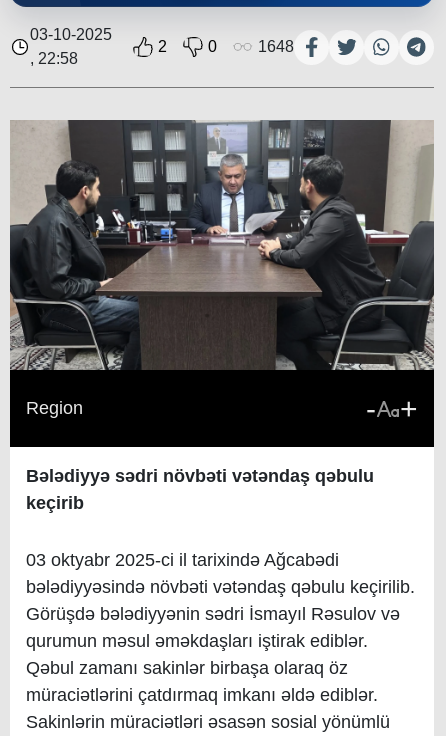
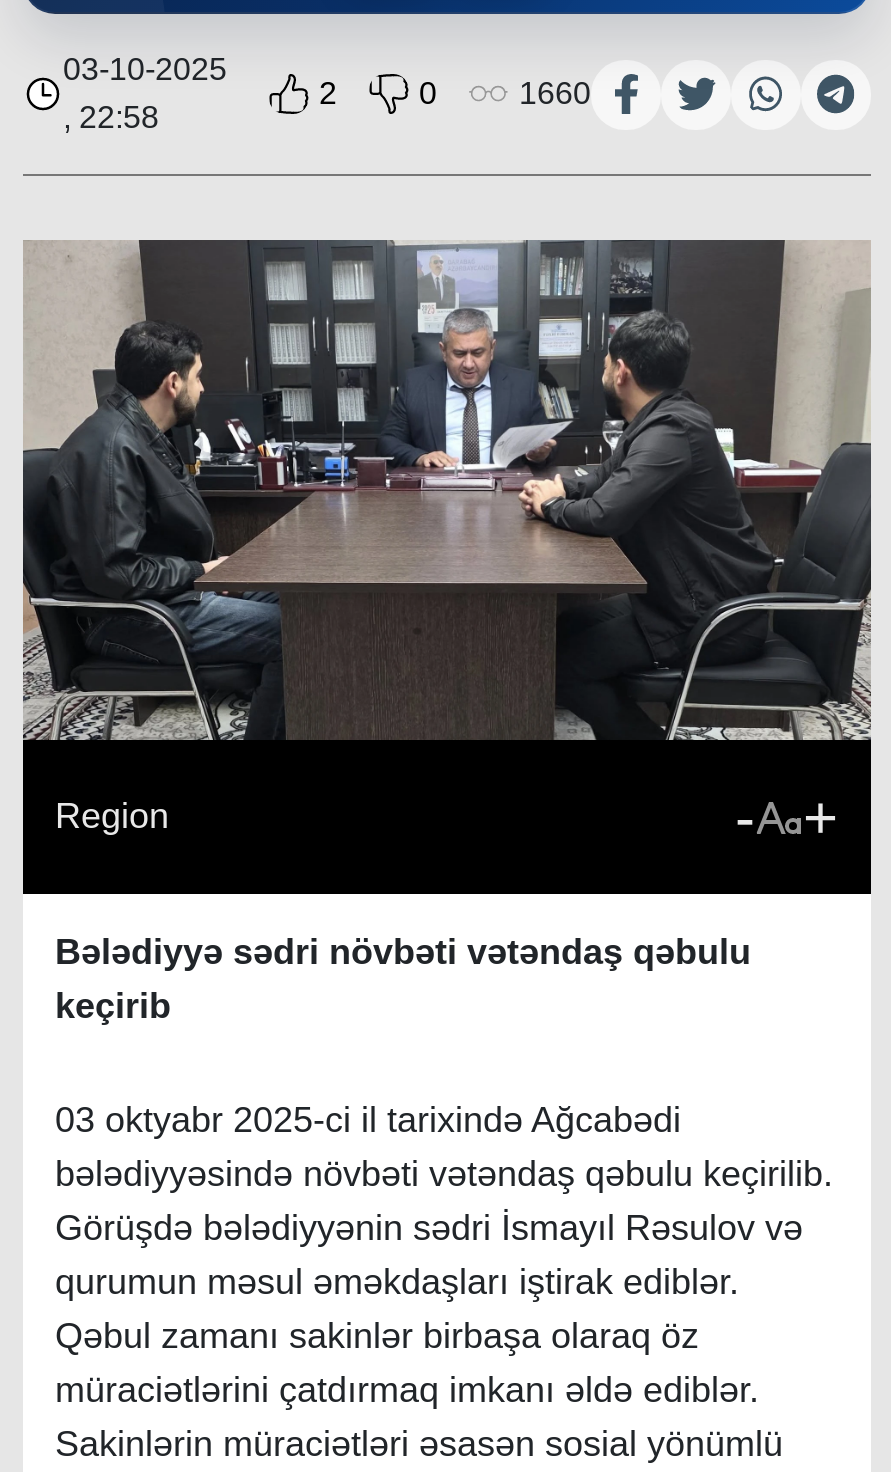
[258,38,294,55] 1648 -> [519,76,591,110] 1660

